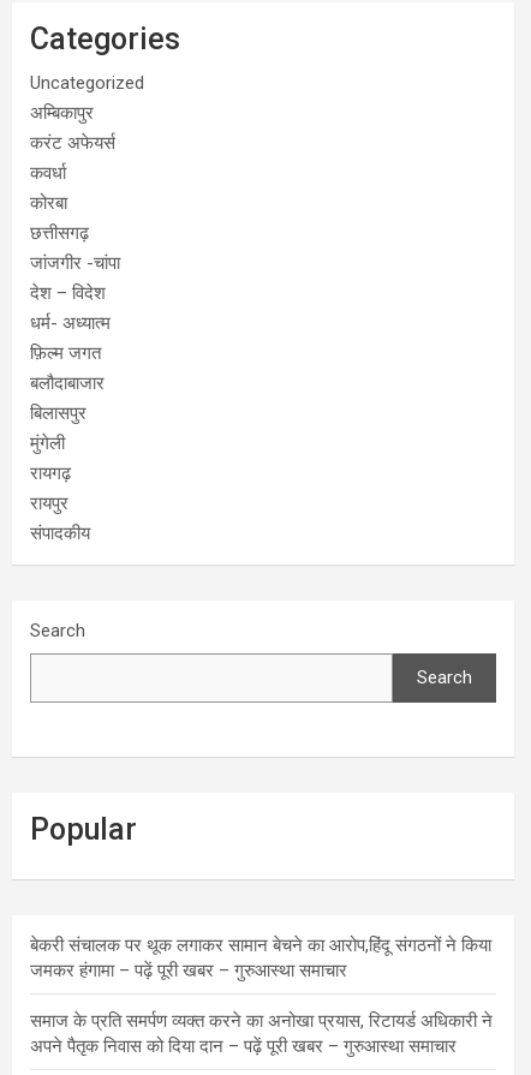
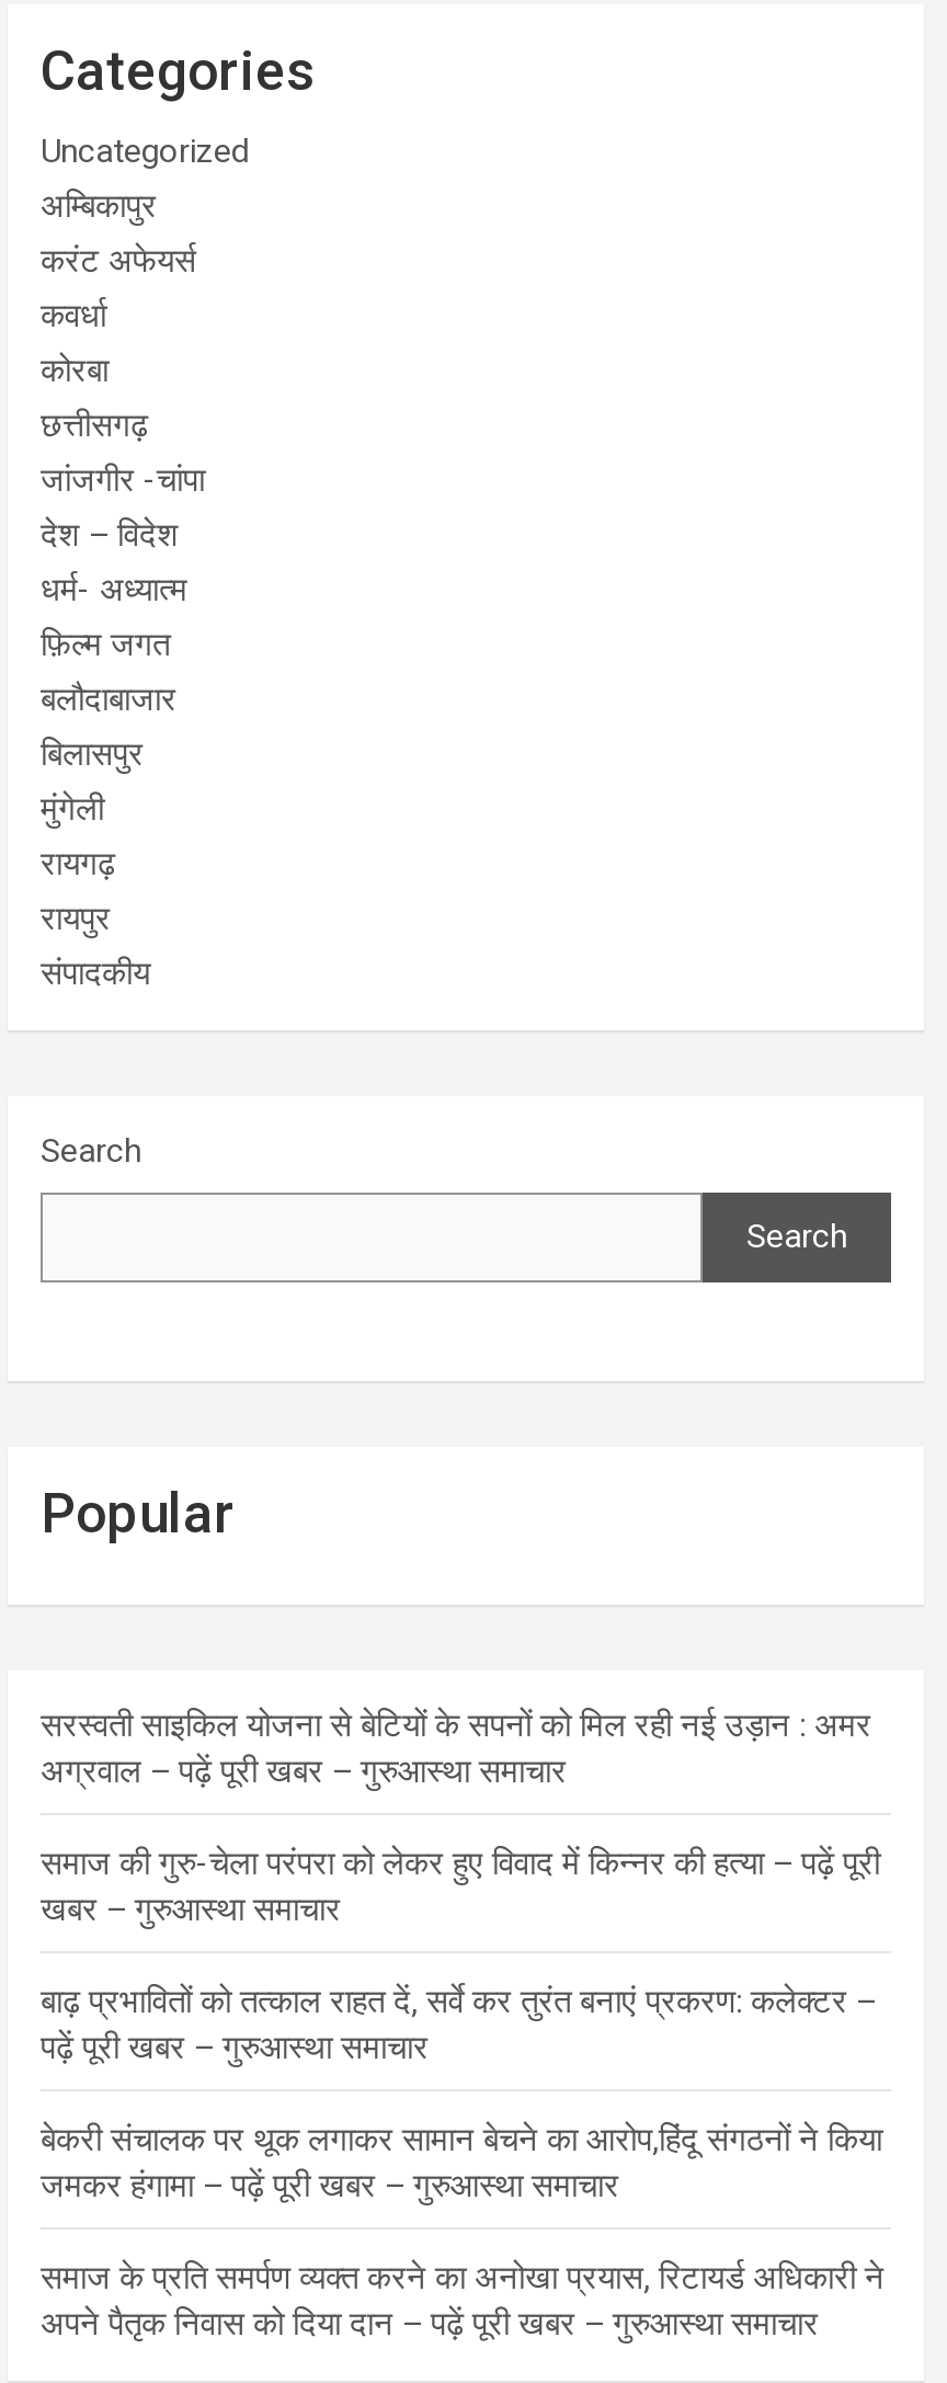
none -> [41,1706,880,2068] सरस्वती साइकिल योजना से बेटियों के सपनों को मिल रही नई उड़ान : अमर | अग्रवाल – पढ़ें पूरी खबर – गुरुआस्था समाचार | समाज की गुरु-चेला परंपरा को लेकर हुए विवाद में किन्नर की हत्या – पढ़ें पूरी | खबर – गुरुआस्था समाचार | बाढ़ प्रभावितों को तत्काल राहत दें, सर्वे कर तुरंत बनाएं प्रकरण: कलेक्टर – | पढ़ें पूरी खबर – गुरुआस्था समाचार

